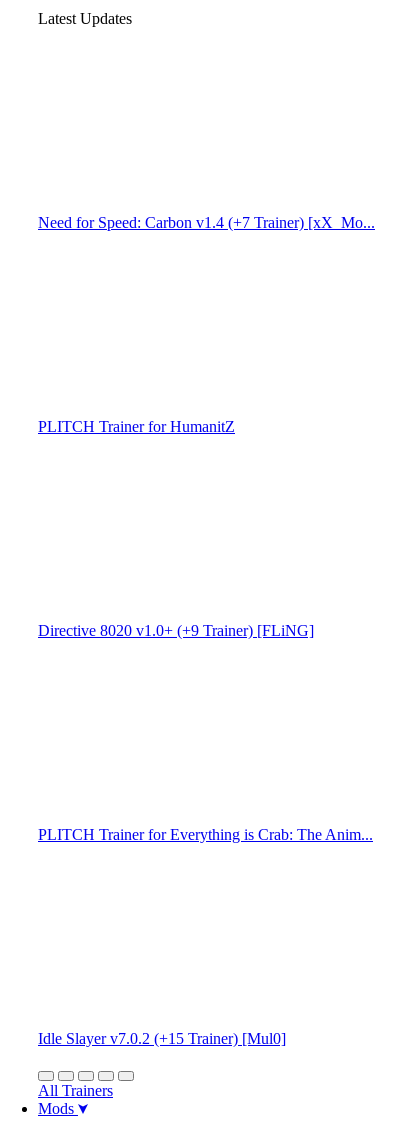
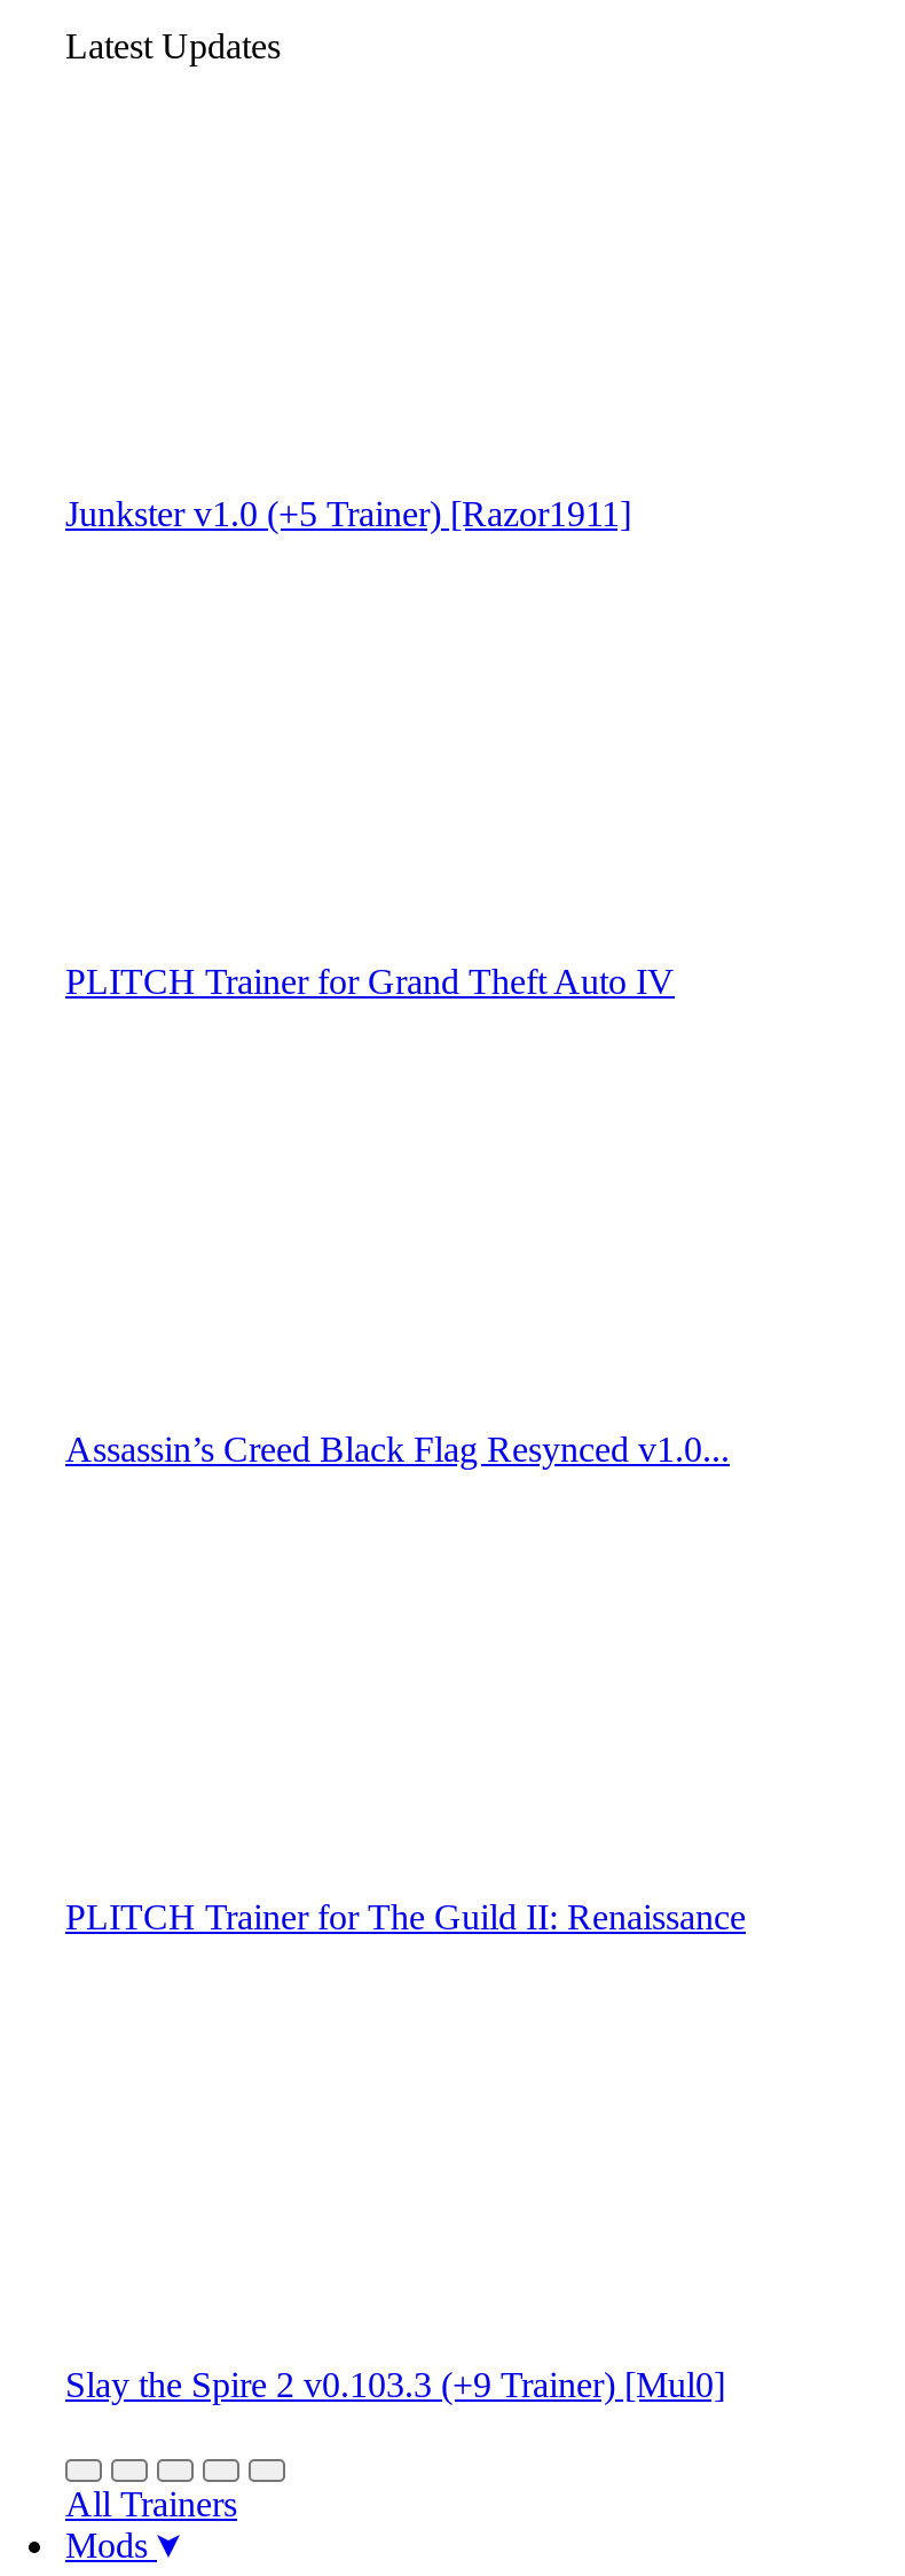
[38,214,375,231] Need for Speed: Carbon v1.4 (+7 Trainer) [xX_Mo... -> [65,494,631,533] Junkster v1.0 (+5 Trainer) [Razor1911]
[38,418,235,435] PLITCH Trainer for HumanitZ -> [65,962,675,1001] PLITCH Trainer for Grand Theft Auto IV
[38,622,314,639] Directive 8020 v1.0+ (+9 Trainer) [FLiNG] -> [65,1430,730,1469] Assassin’s Creed Black Flag Resynced v1.0...
[38,826,373,843] PLITCH Trainer for Everything is Crab: The Anim... -> [65,1897,746,1936] PLITCH Trainer for The Guild II: Renaissance
[38,1030,286,1047] Idle Slayer v7.0.2 (+15 Trainer) [Mul0] -> [65,2365,725,2404] Slay the Spire 2 v0.103.3 (+9 Trainer) [Mul0]

